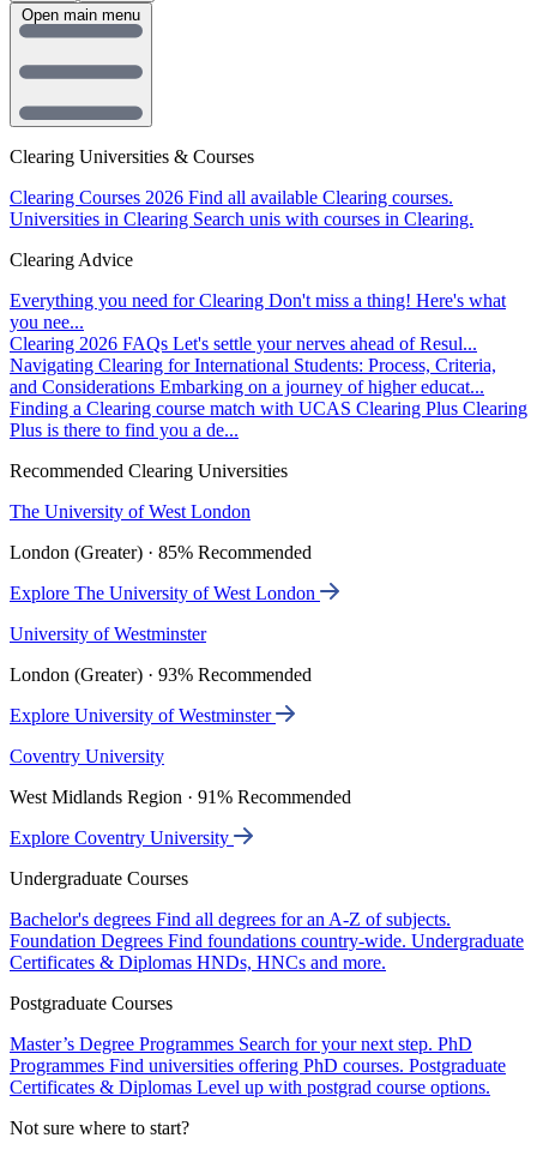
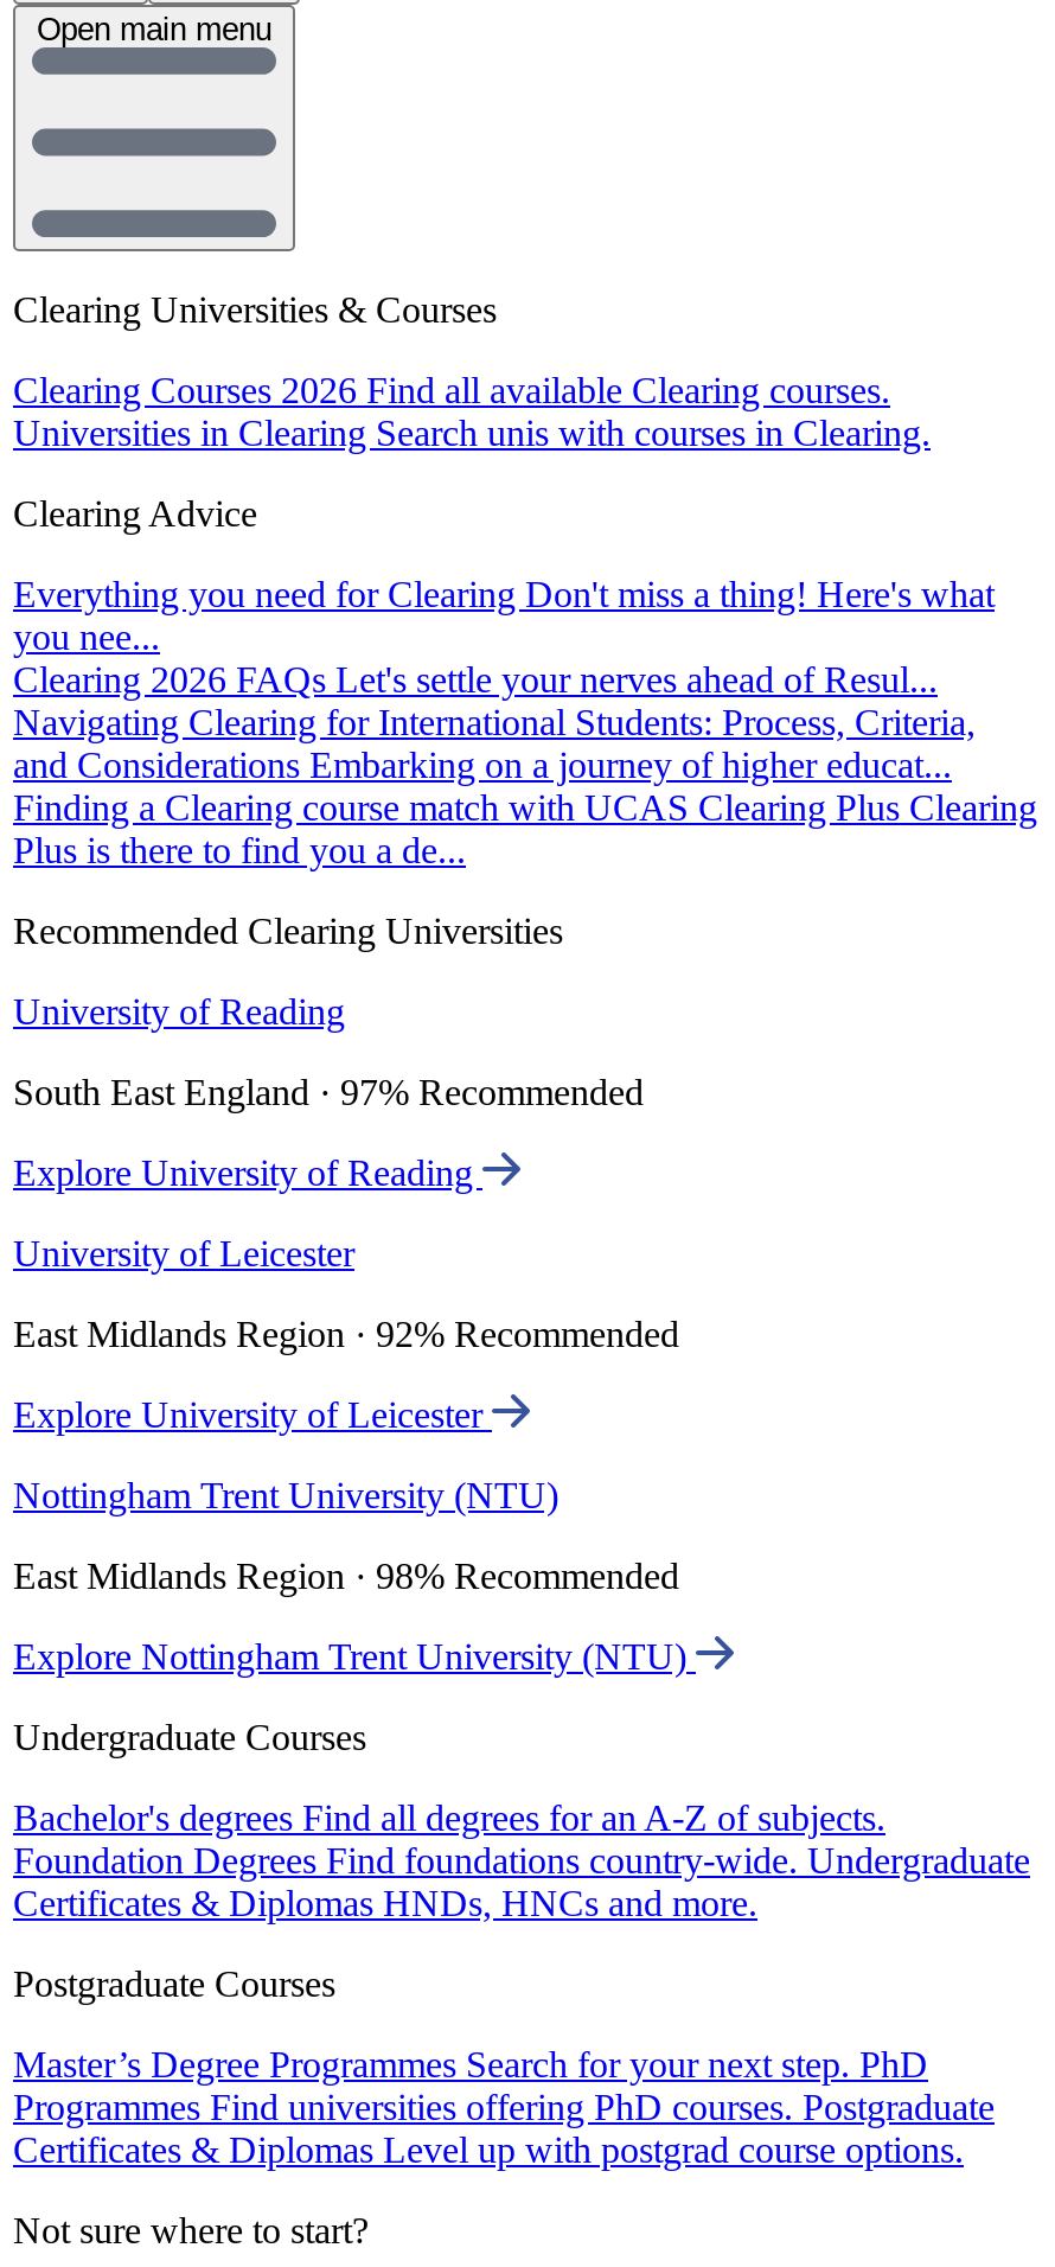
[10,501,251,522] The University of West London -> [13,991,345,1032] University of Reading
[10,542,312,563] London (Greater) · 85% Recommended -> [13,1072,644,1112] South East England · 97% Recommended
[10,583,320,603] Explore The University of West London -> [13,1153,482,1193] Explore University of Reading
[10,624,206,644] University of Westminster -> [13,1233,354,1274] University of Leicester
[10,664,312,685] London (Greater) · 93% Recommended -> [13,1314,679,1354] East Midlands Region · 92% Recommended
[10,705,276,726] Explore University of Westminster -> [13,1395,492,1435] Explore University of Leicester
[10,746,164,766] Coventry University -> [13,1475,558,1516] Nottingham Trent University (NTU)
[10,787,351,807] West Midlands Region · 91% Recommended -> [13,1556,679,1596] East Midlands Region · 98% Recommended
[10,828,234,848] Explore Coventry University -> [13,1636,696,1677] Explore Nottingham Trent University (NTU)

